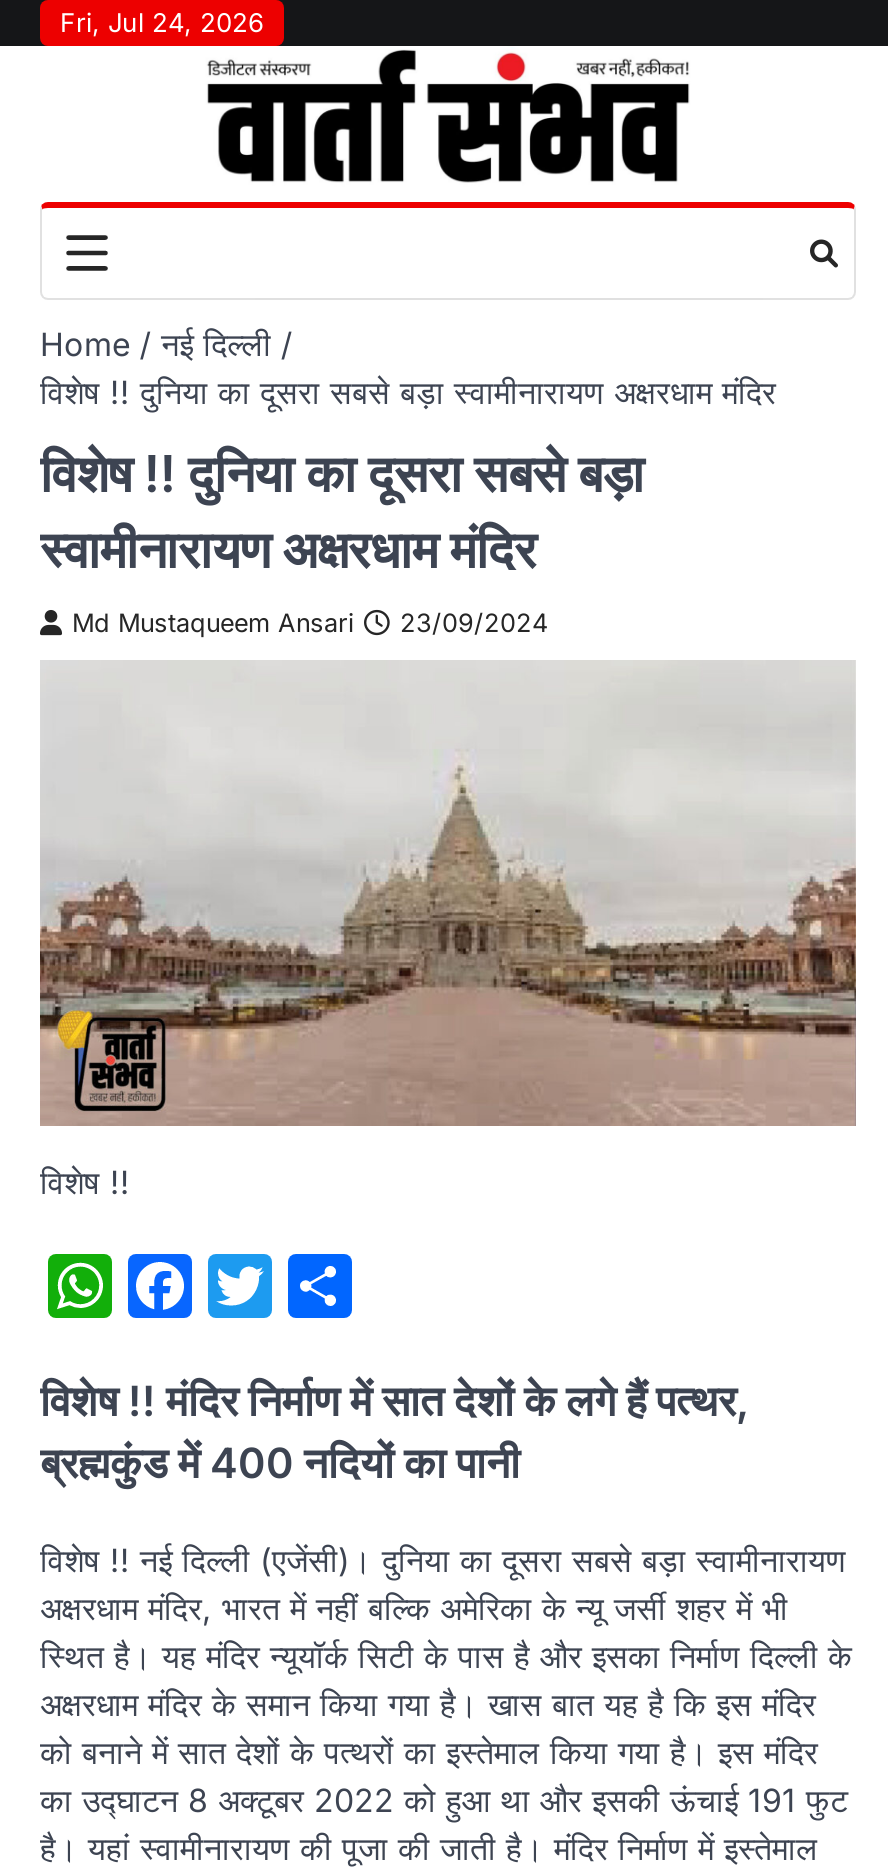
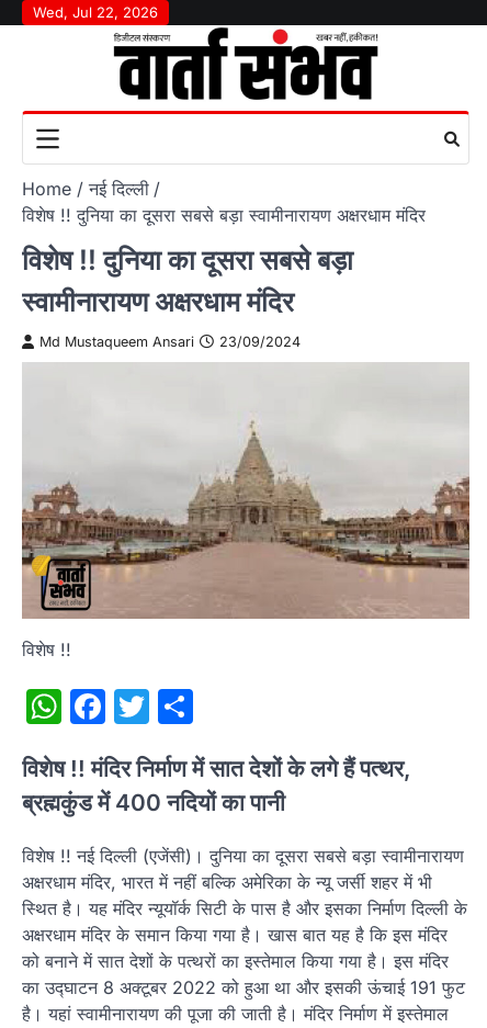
[60,6,264,38] Fri, Jul 24, 2026 -> [33,3,158,21] Wed, Jul 22, 2026

